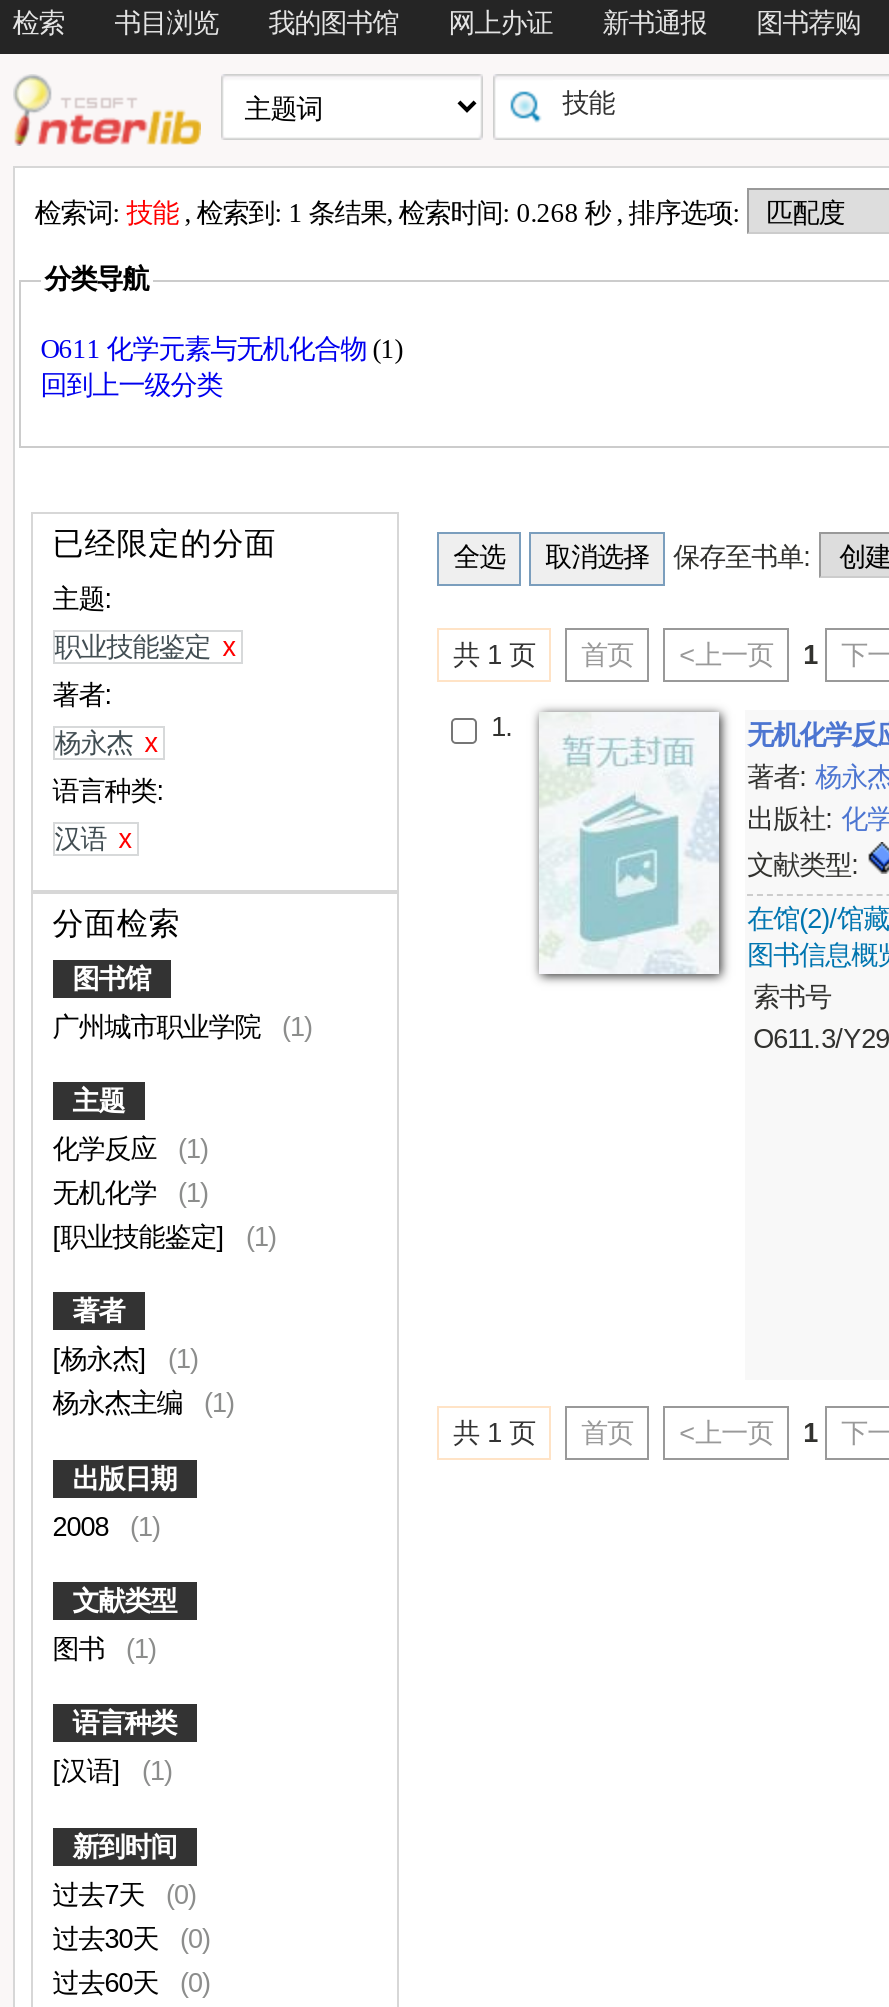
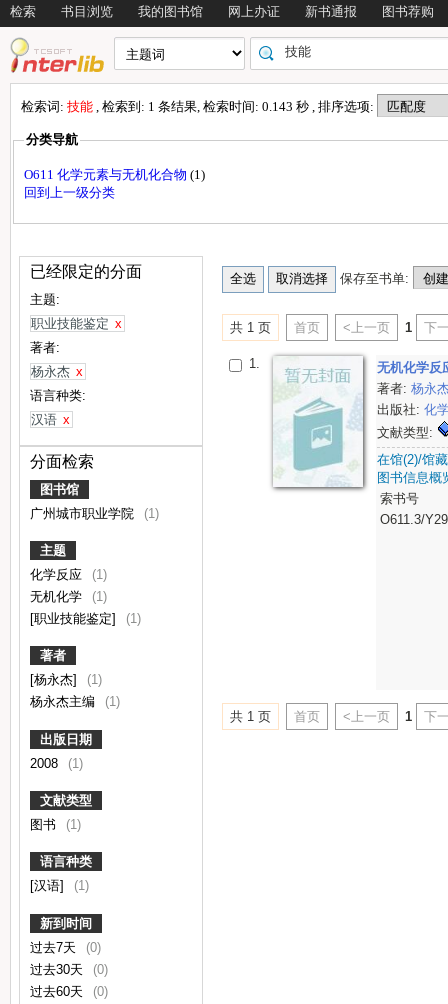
[35,198,747,228] 检索词:技能, 检索到: 1 条结果, 检索时间: 0.268 秒 , 排序选项: -> [21,99,377,114] 检索词:技能, 检索到: 1 条结果, 检索时间: 0.143 秒 , 排序选项:

